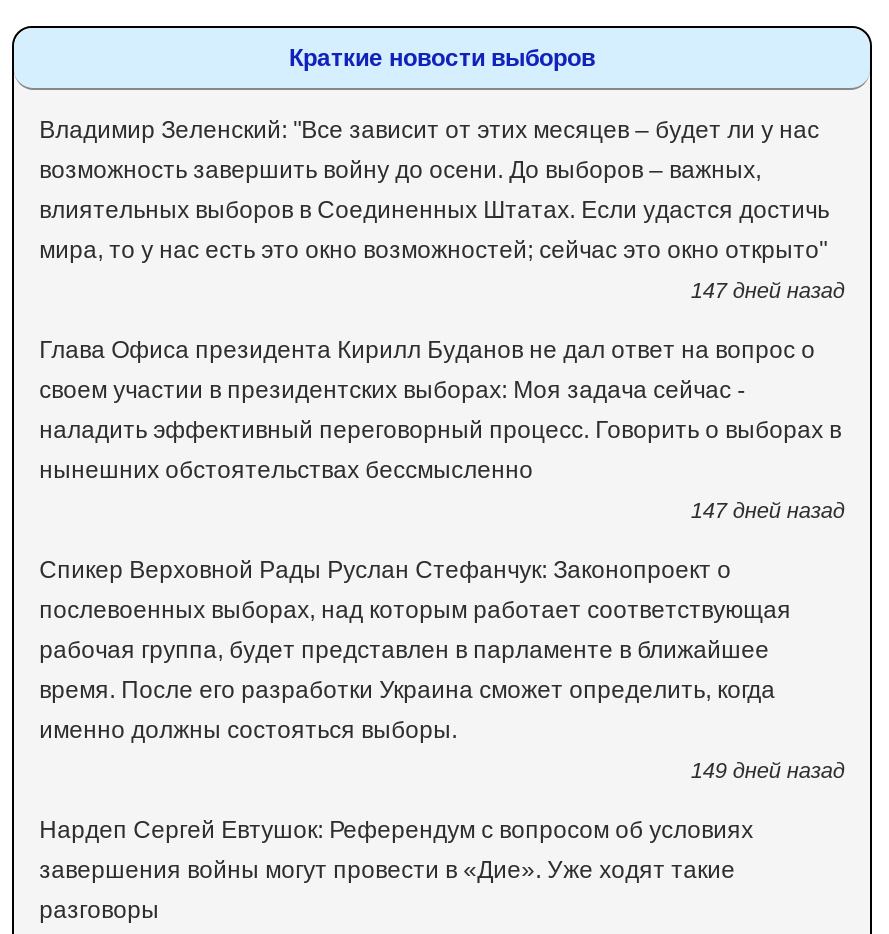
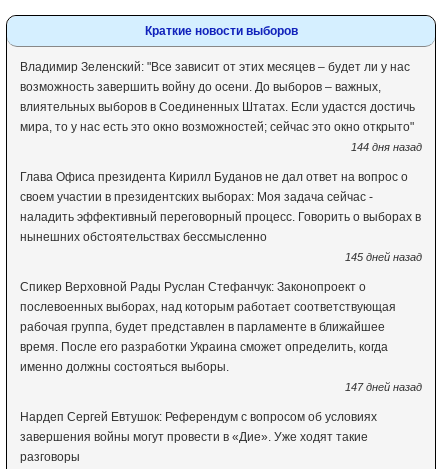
[691,278,845,302] 147 дней назад -> [351,141,422,153] 144 дня назад
[691,498,845,522] 147 дней назад -> [345,251,422,263] 145 дней назад
[691,758,845,782] 149 дней назад -> [345,381,422,393] 147 дней назад

